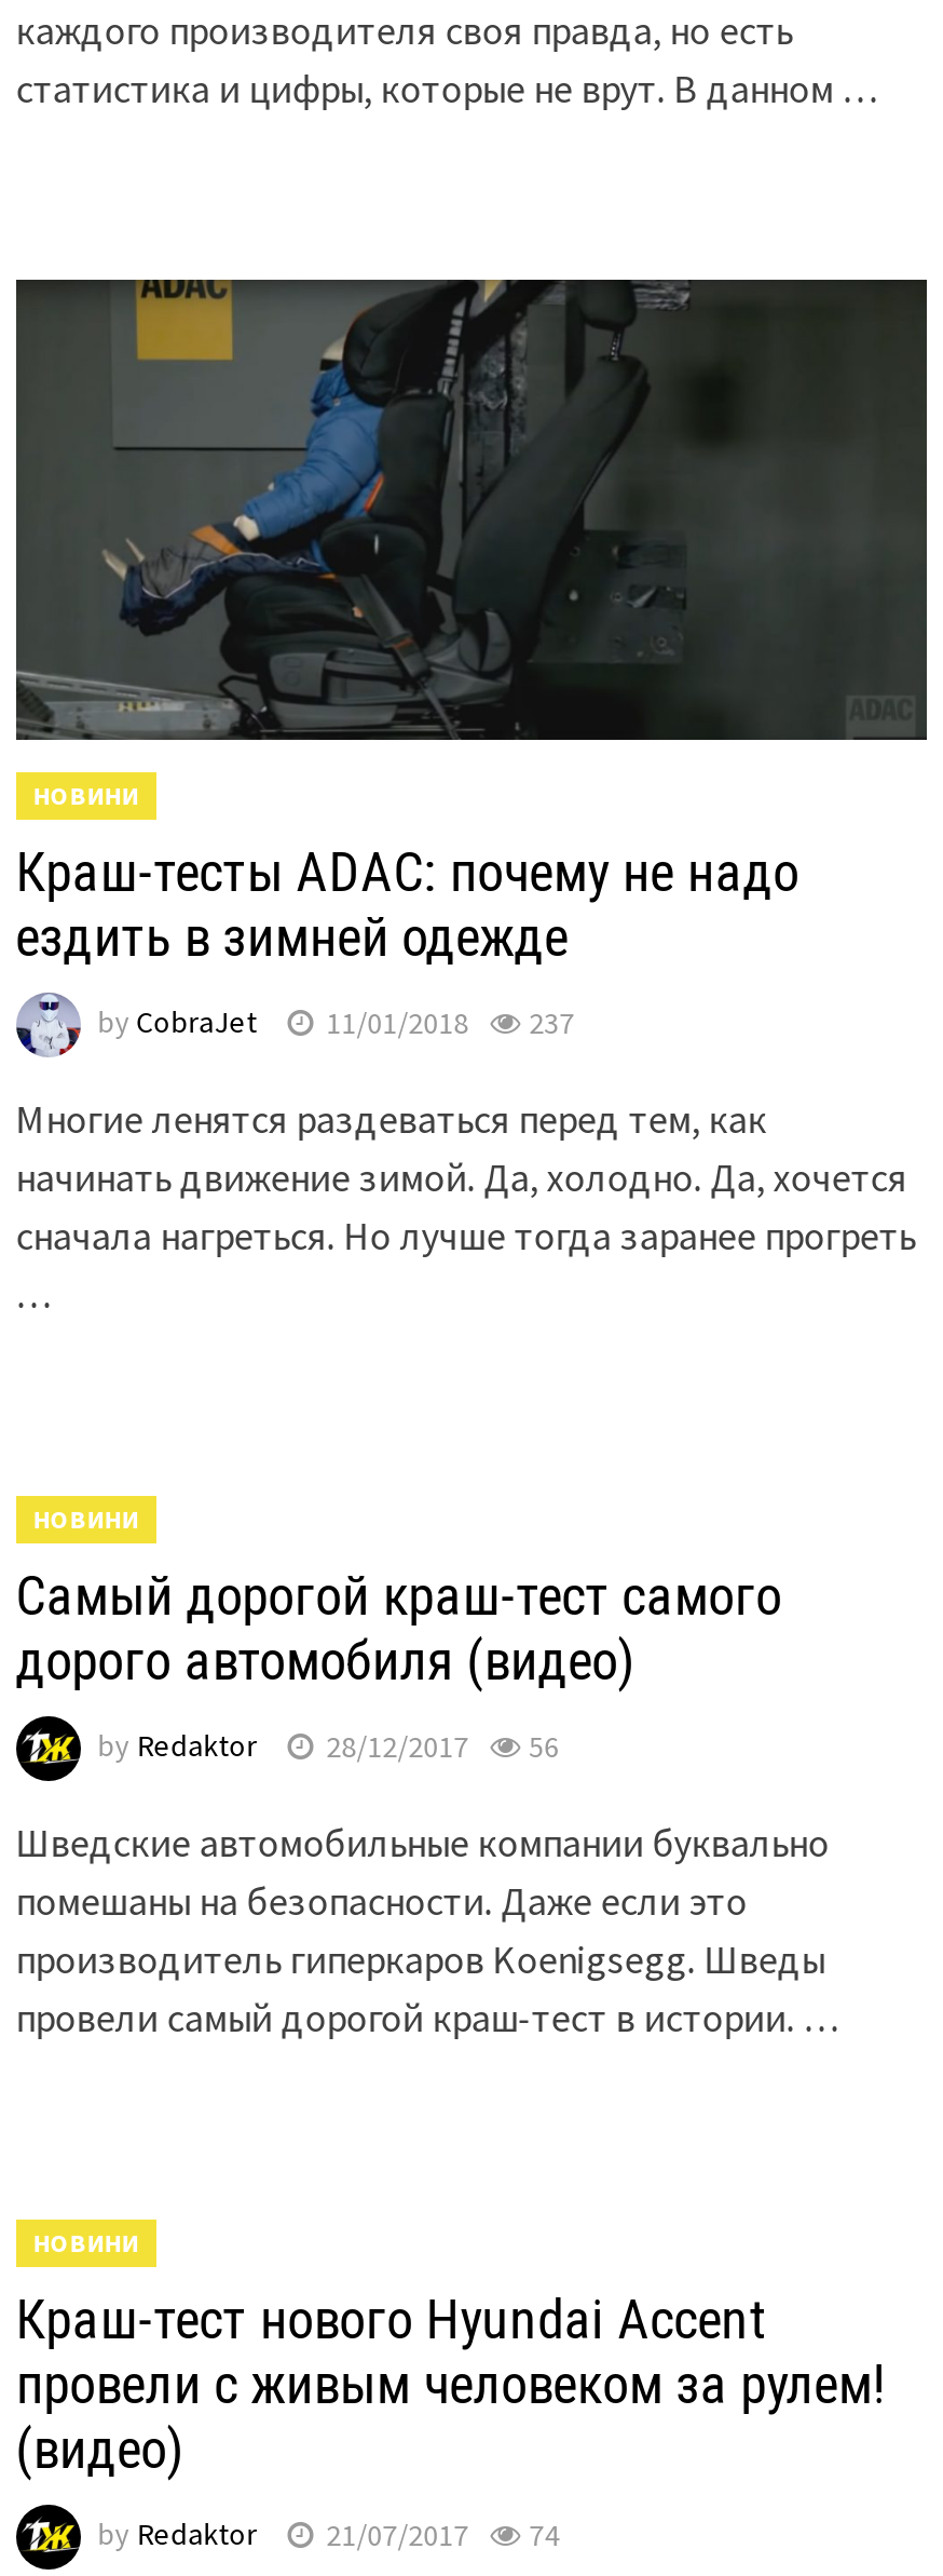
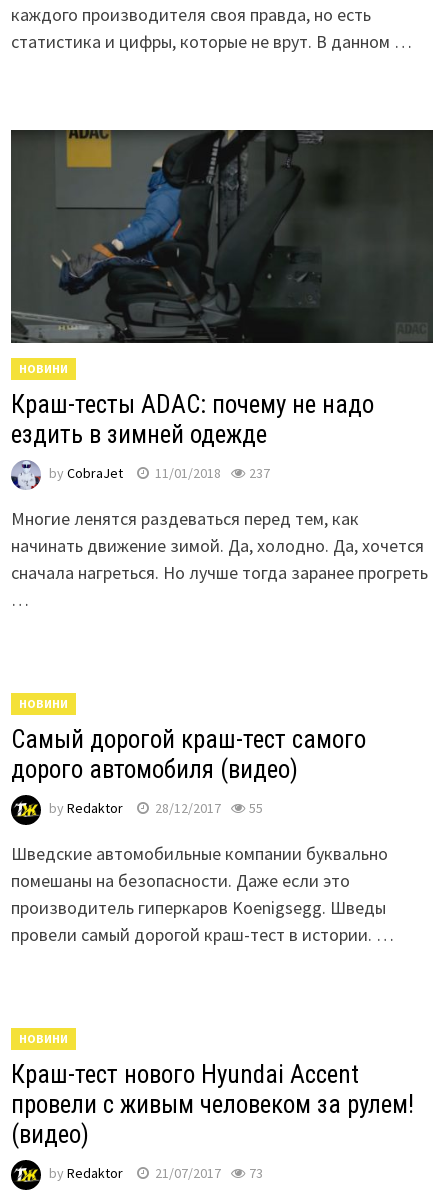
[98,1726,560,1765] by Redaktor 28/12/2017 56 -> [49,799,263,817] by Redaktor 28/12/2017 55
[98,2515,560,2554] by Redaktor 21/07/2017 74 -> [49,1164,263,1182] by Redaktor 21/07/2017 73

